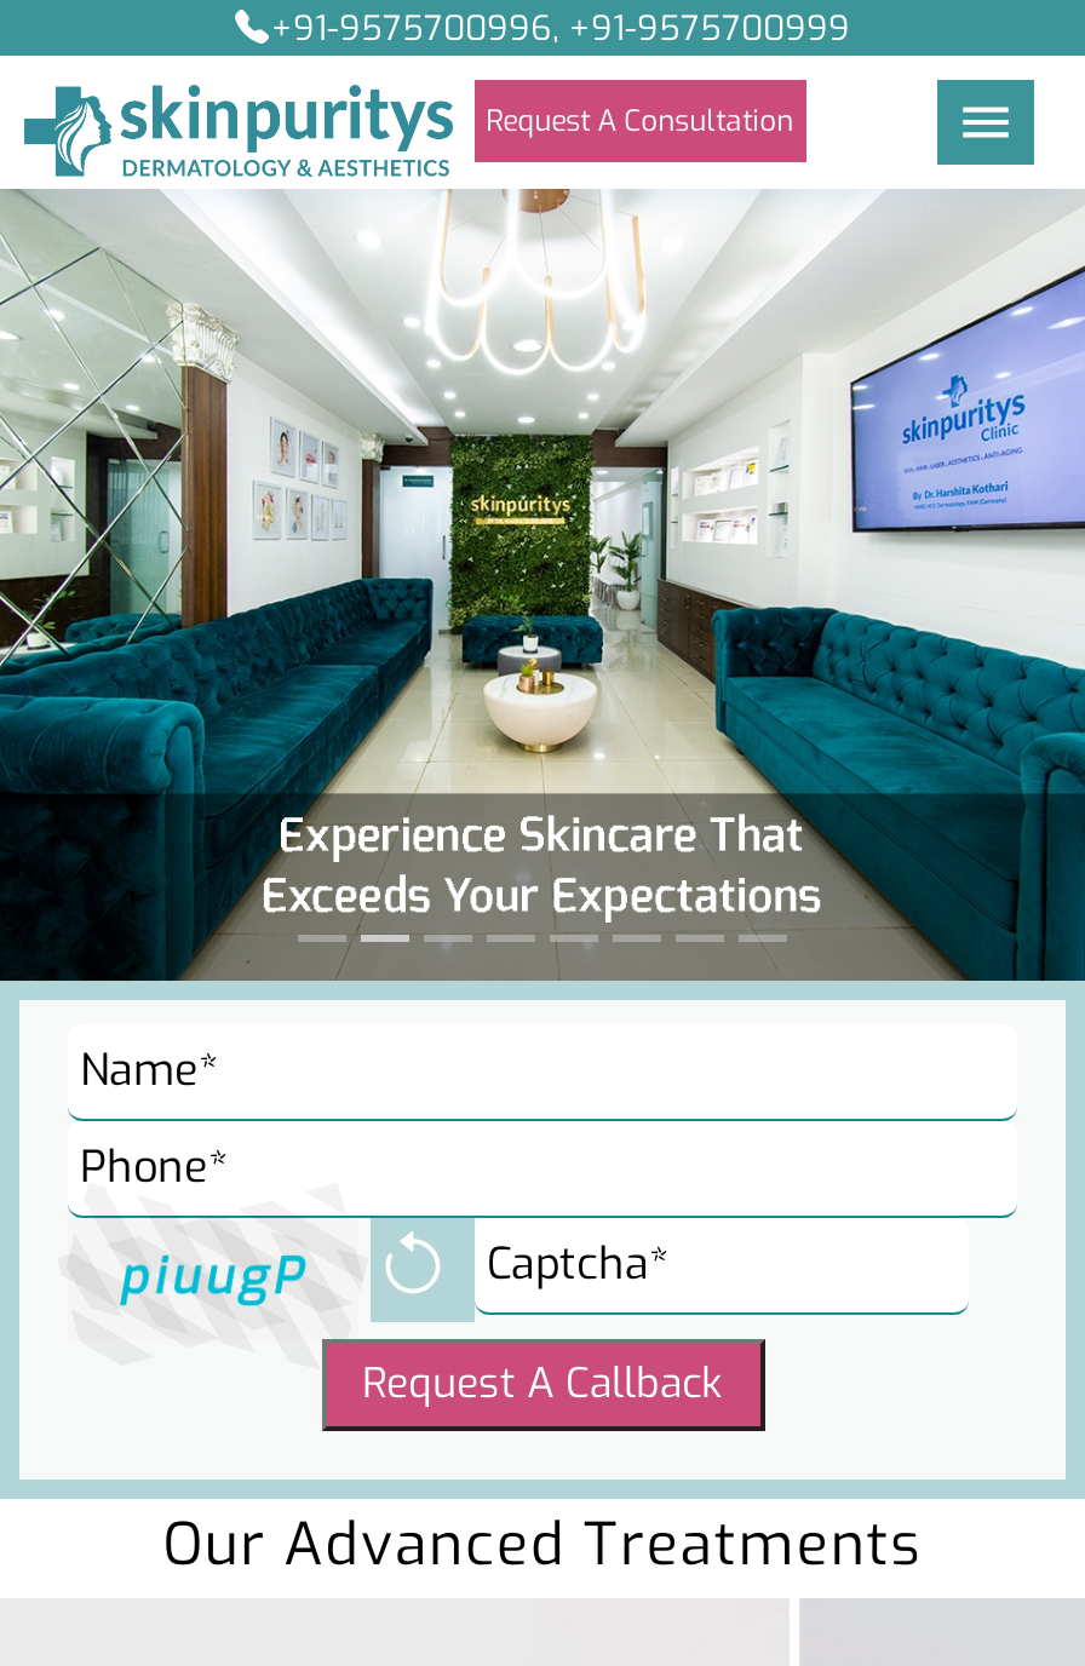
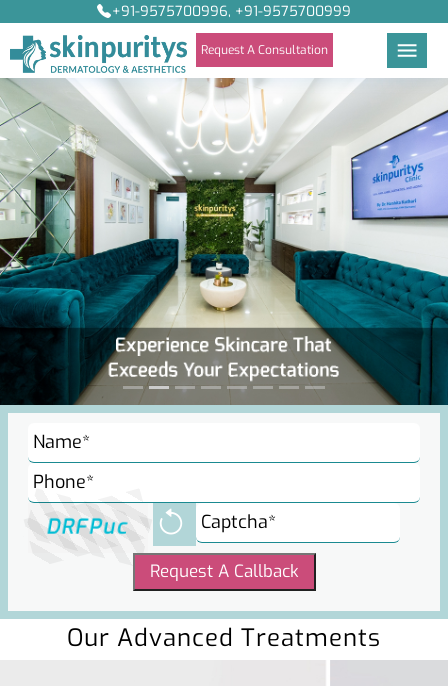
[114,1245,312,1310] piuugP -> [45,514,131,541] DRFPuc

